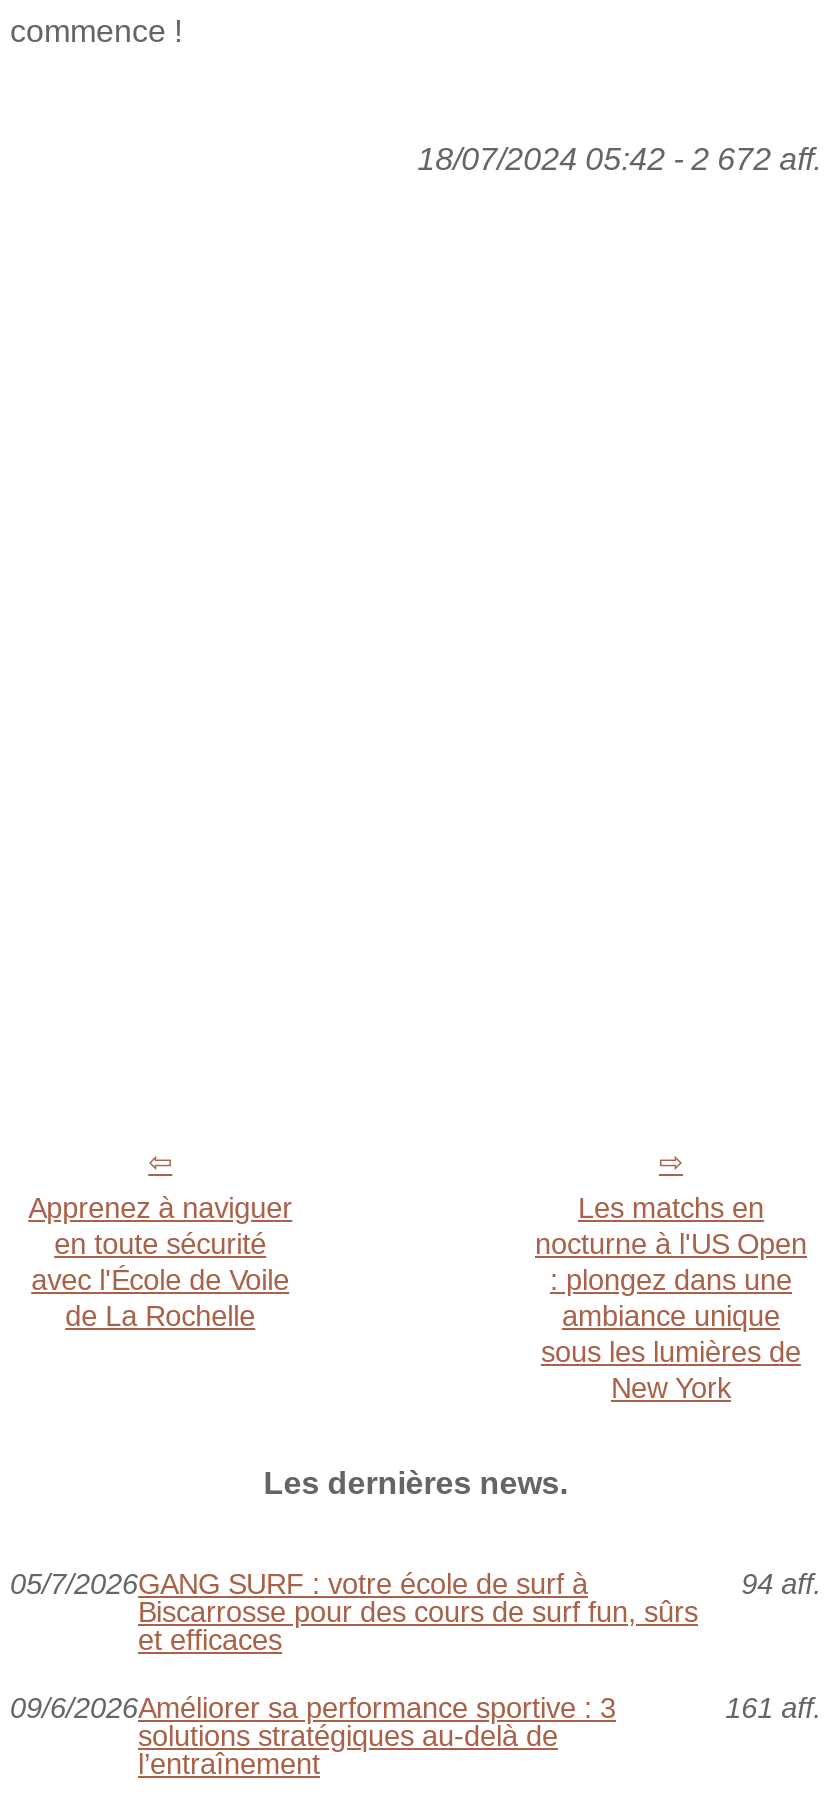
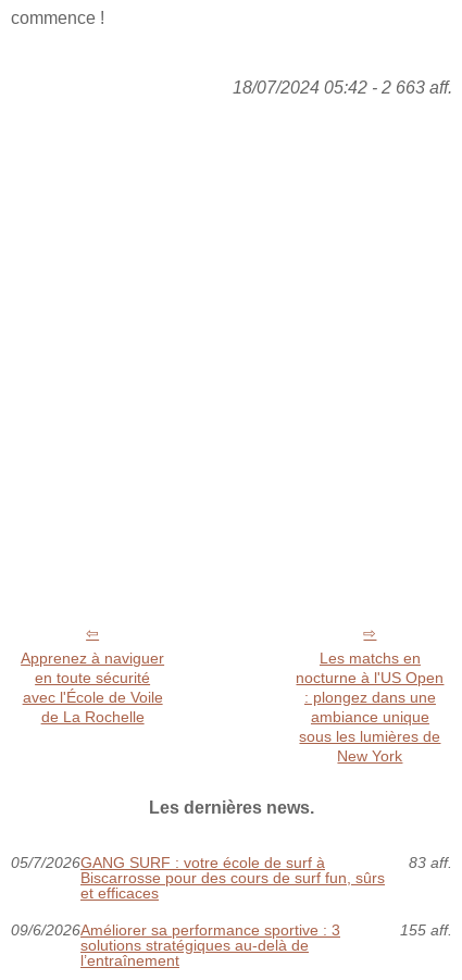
[417,143,821,177] 18/07/2024 05:42 - 2 672 aff. -> [232,79,452,97] 18/07/2024 05:42 - 2 663 aff.
[741,1569,821,1601] 94 aff. -> [408,854,452,872] 83 aff.
[725,1693,821,1725] 161 aff. -> [400,922,452,939] 155 aff.

